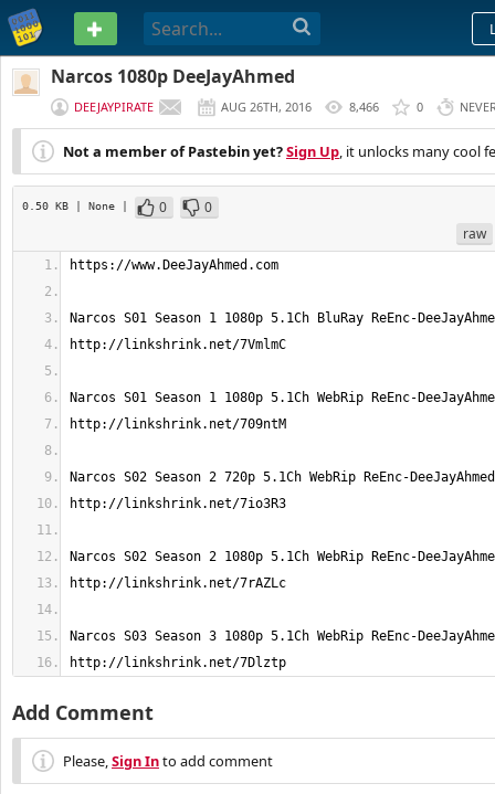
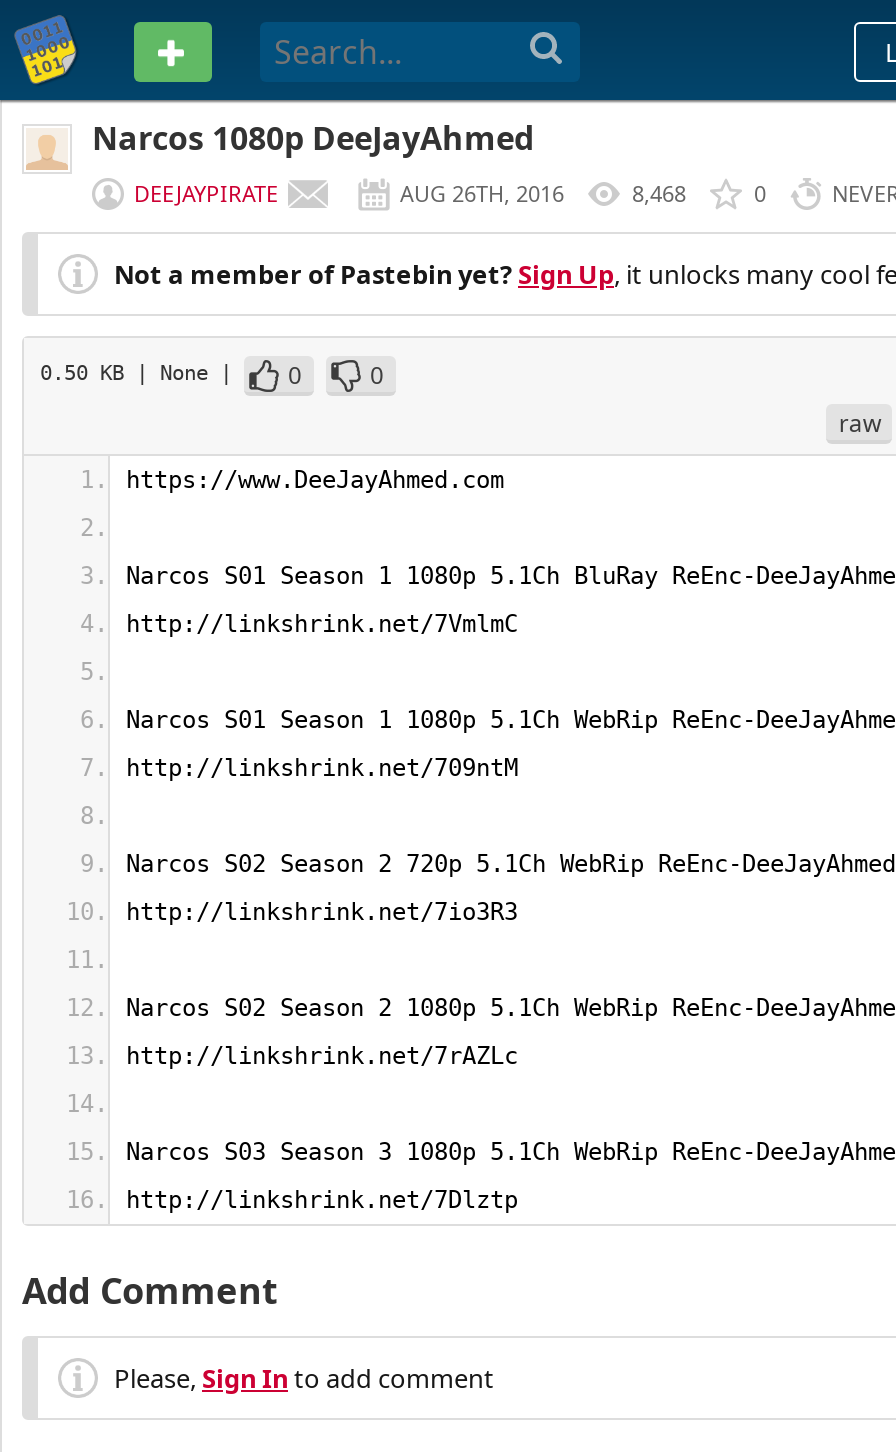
[349,98,379,115] 8,466 -> [632,178,686,208] 8,468

